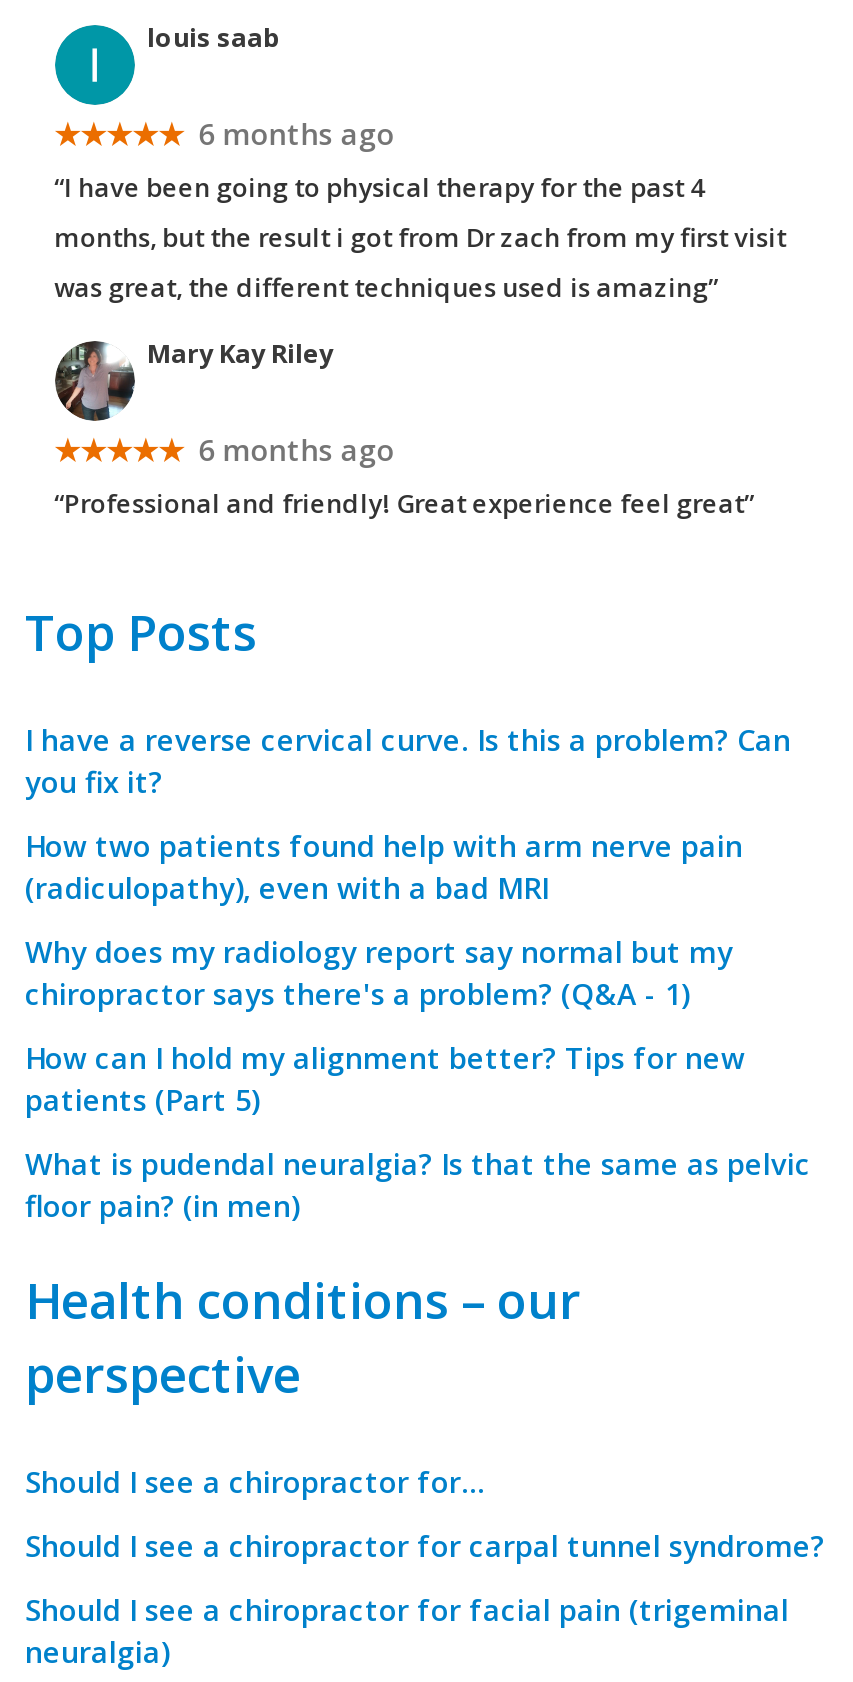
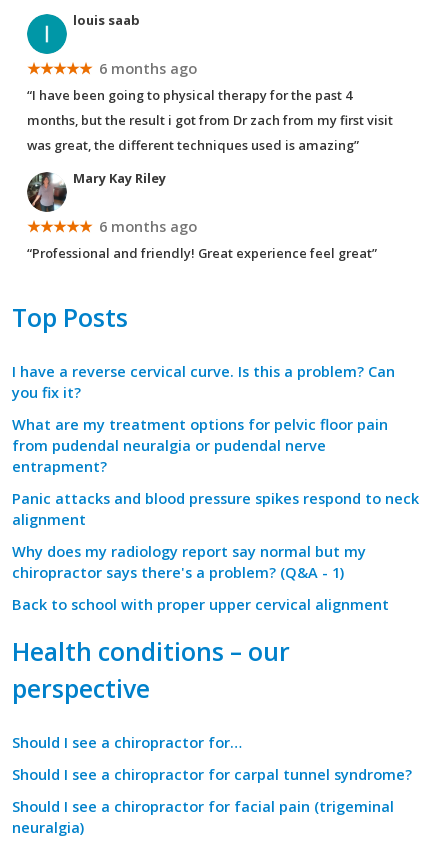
[25,825,743,907] How two patients found help with arm nerve pain | (radiculopathy), even with a bad MRI -> [12,414,419,529] What are my treatment options for pelvic floor pain | from pudendal neuralgia or pudendal nerve | entrapment? | Panic attacks and blood pressure spikes respond to neck | alignment
moved [25,930,733,1012] -> [12,541,366,582]: Why does my radiology report say normal but my | chiropractor says there's a problem? (Q&A - 1)
[25,1036,811,1224] How can I hold my alignment better? Tips for new | patients (Part 5) | What is pudendal neuralgia? Is that the same as pelvic | floor pain? (in men) -> [12,594,389,614] Back to school with proper upper cervical alignment

